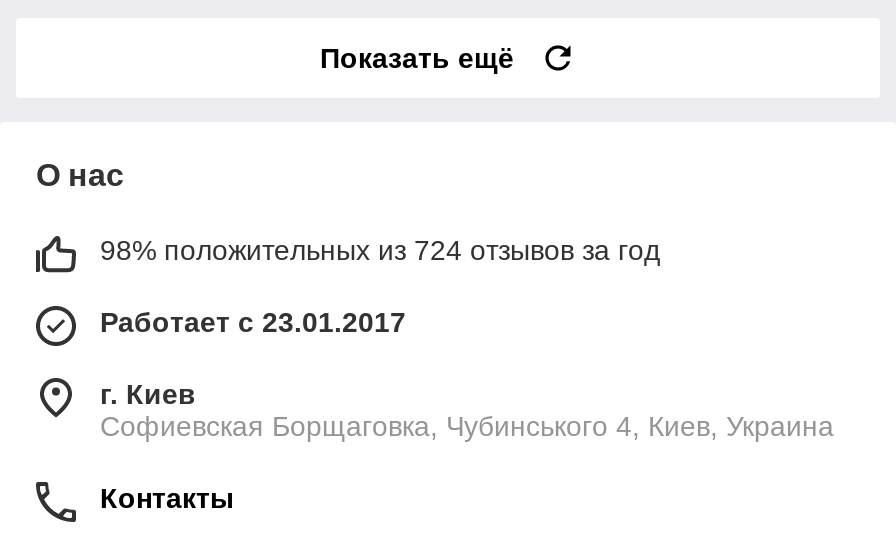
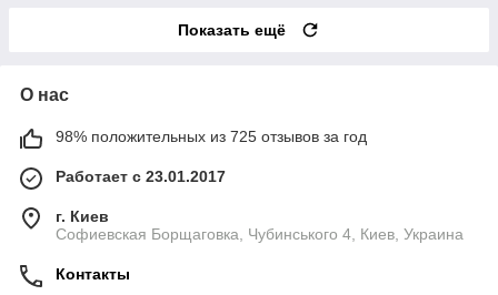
[100,234,660,266] 98% положительных из 724 отзывов за год -> [56,127,367,145] 98% положительных из 725 отзывов за год

